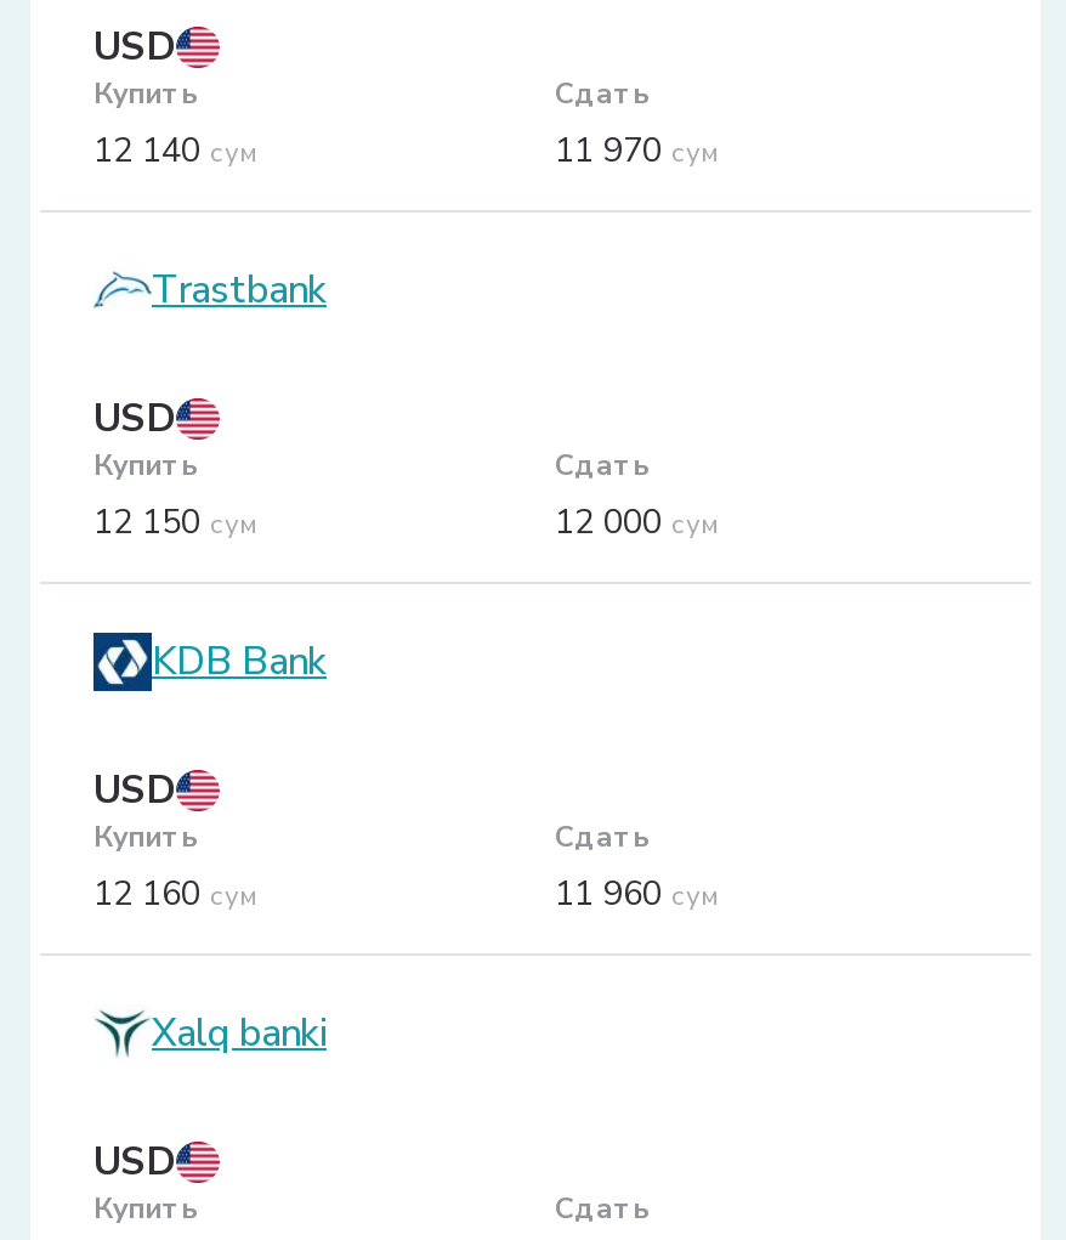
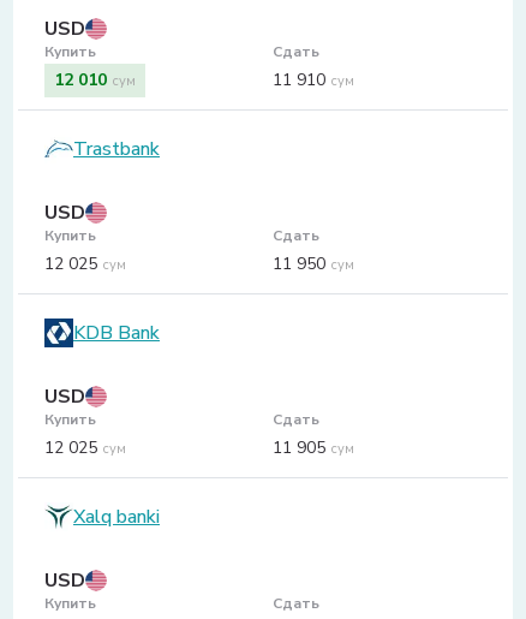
[93,129,259,175] 12 140 сум -> [54,69,136,92] 12 010 сум
[555,129,720,175] 11 970 сум -> [273,69,354,92] 11 910 сум
[93,500,259,547] 12 150 сум -> [44,253,126,276] 12 025 сум
[555,500,720,547] 12 000 сум -> [273,253,354,276] 11 950 сум
[93,872,259,918] 12 160 сум -> [44,437,126,460] 12 025 сум
[555,872,720,918] 11 960 сум -> [273,437,354,460] 11 905 сум

